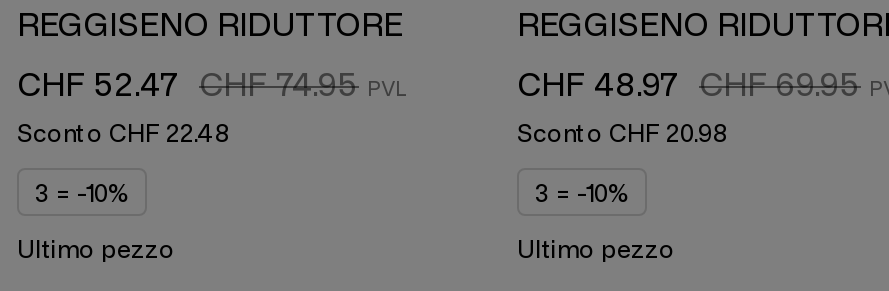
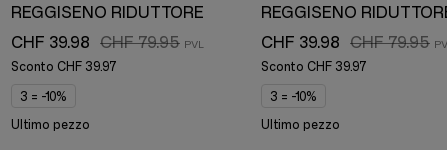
[17,67,359,101] CHF 52.47 CHF 74.95 -> [11,34,180,51] CHF 39.98 CHF 79.95
[517,67,861,101] CHF 48.97 CHF 69.95 -> [261,34,430,51] CHF 39.98 CHF 79.95
[17,119,231,147] Sconto CHF 22.48 -> [11,60,117,74] Sconto CHF 39.97
[517,119,729,147] Sconto CHF 20.98 -> [261,60,367,74] Sconto CHF 39.97

